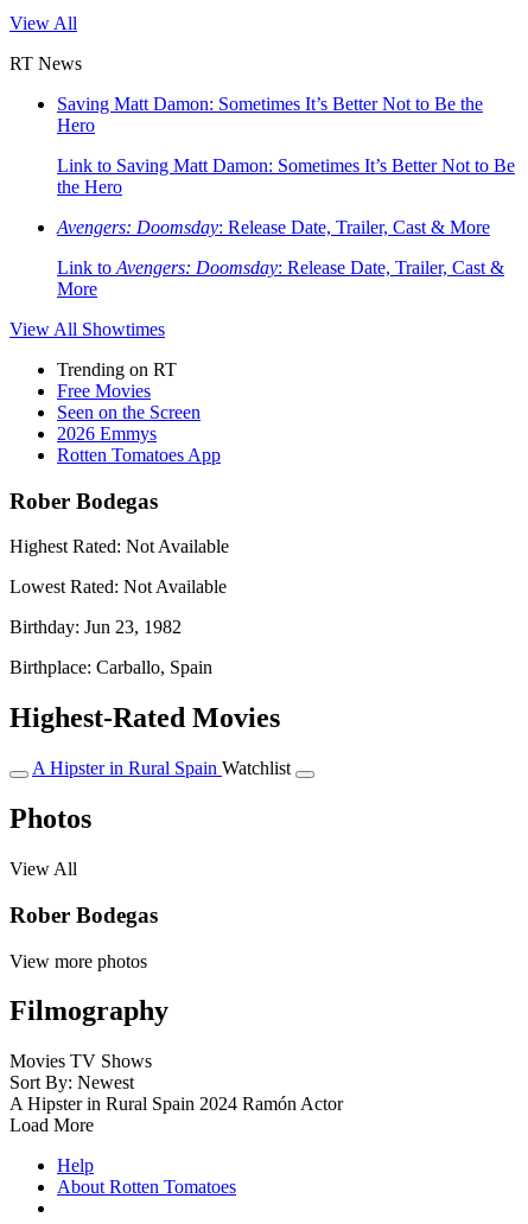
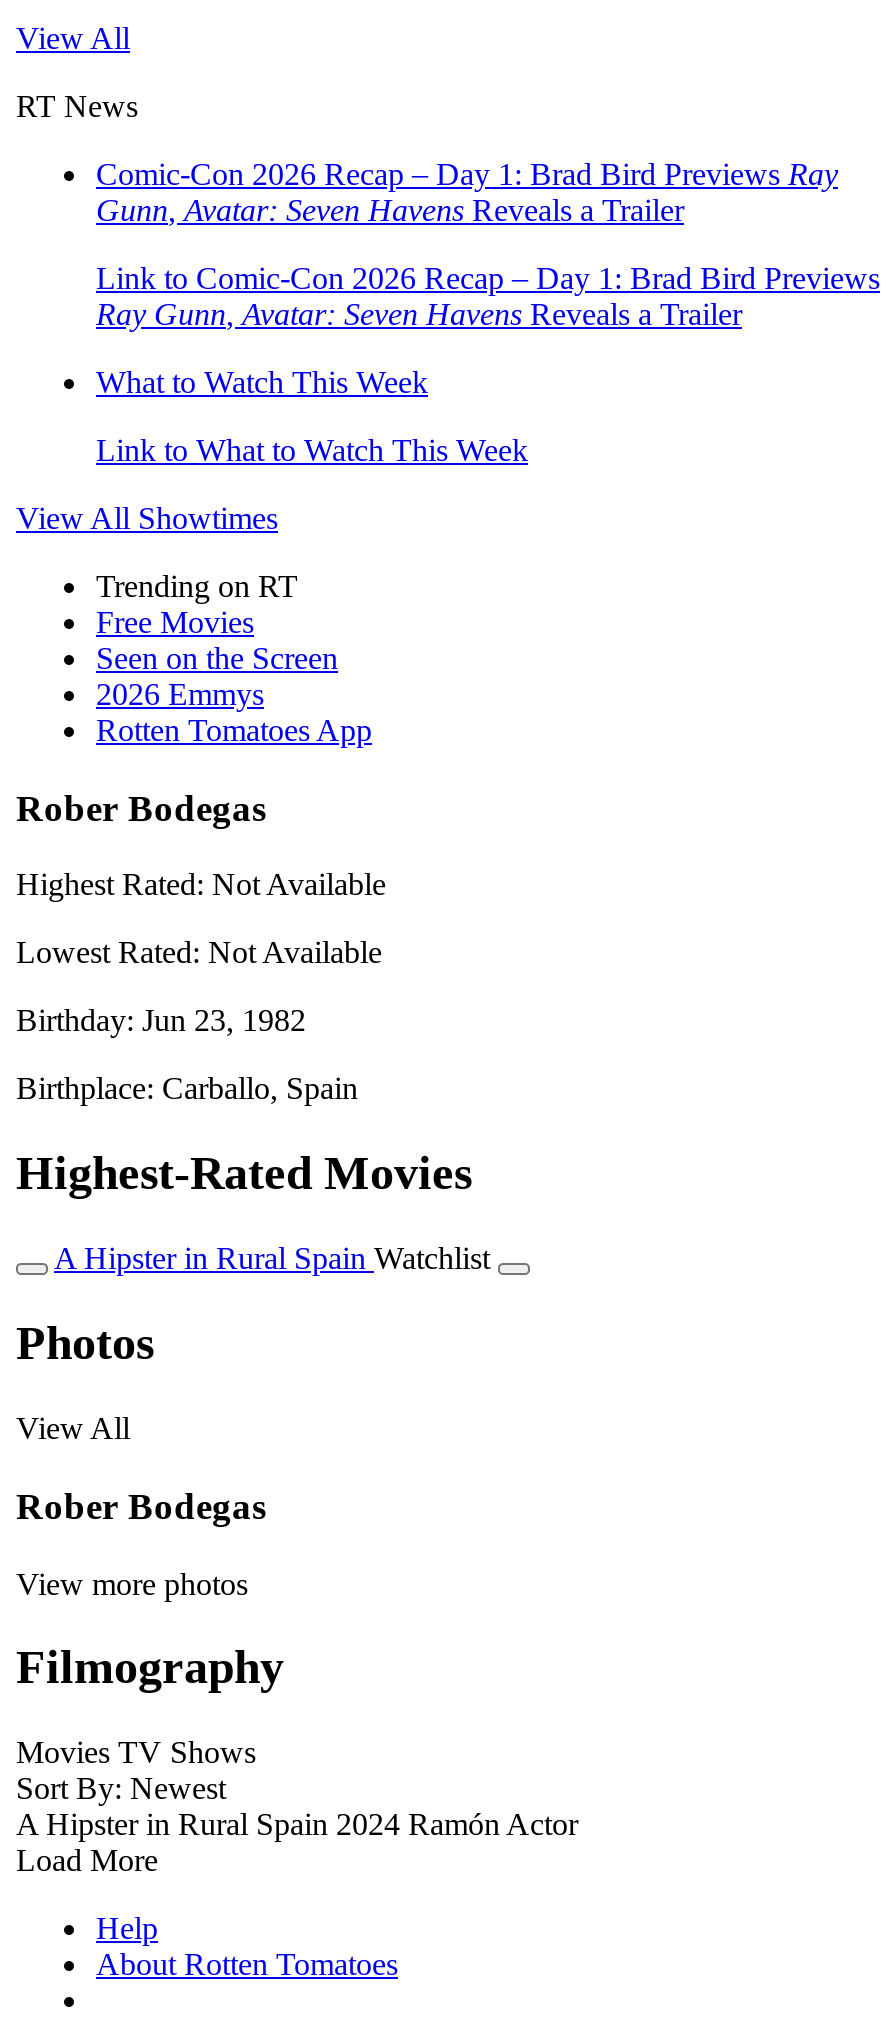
[57,94,483,135] Saving Matt Damon: Sometimes It’s Better Not to Be the | Hero -> [96,157,838,227] Comic-Con 2026 Recap – Day 1: Brad Bird Previews Ray | Gunn, Avatar: Seven Havens Reveals a Trailer
[57,155,515,197] Link to Saving Matt Damon: Sometimes It’s Better Not to Be | the Hero -> [96,261,880,331] Link to Comic-Con 2026 Recap – Day 1: Brad Bird Previews | Ray Gunn, Avatar: Seven Havens Reveals a Trailer
[57,217,490,237] Avengers: Doomsday: Release Date, Trailer, Cast & More -> [96,365,428,399] What to Watch This Week
[57,257,504,299] Link to Avengers: Doomsday: Release Date, Trailer, Cast & | More -> [96,433,528,467] Link to What to Watch This Week

